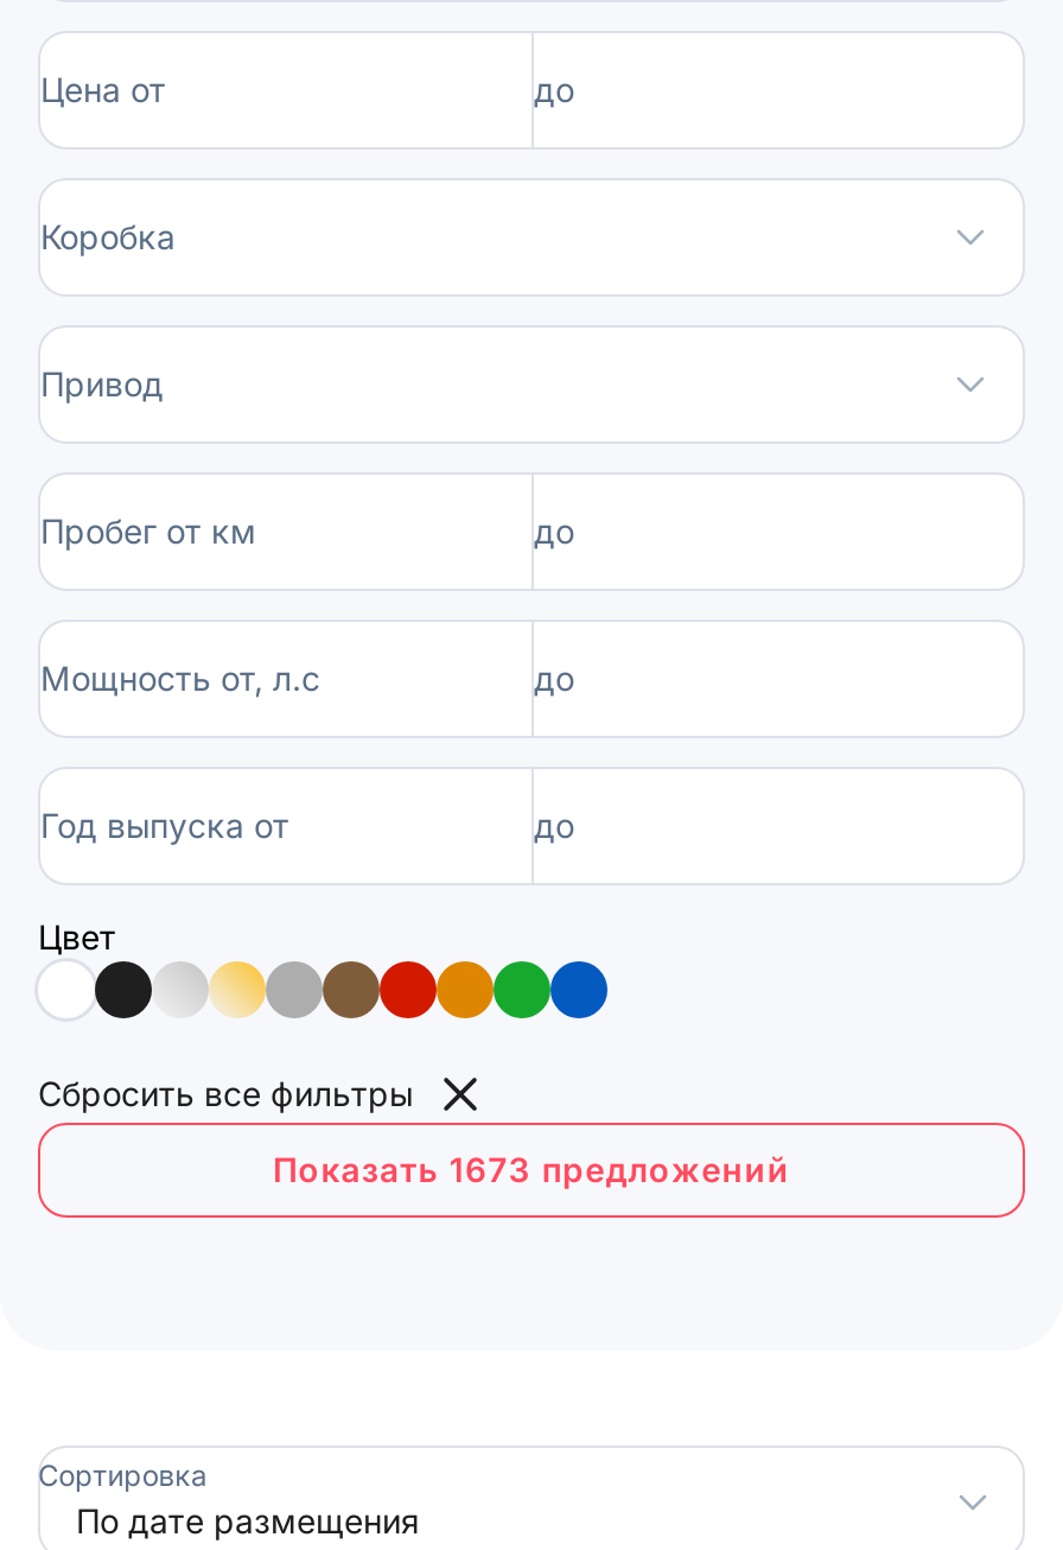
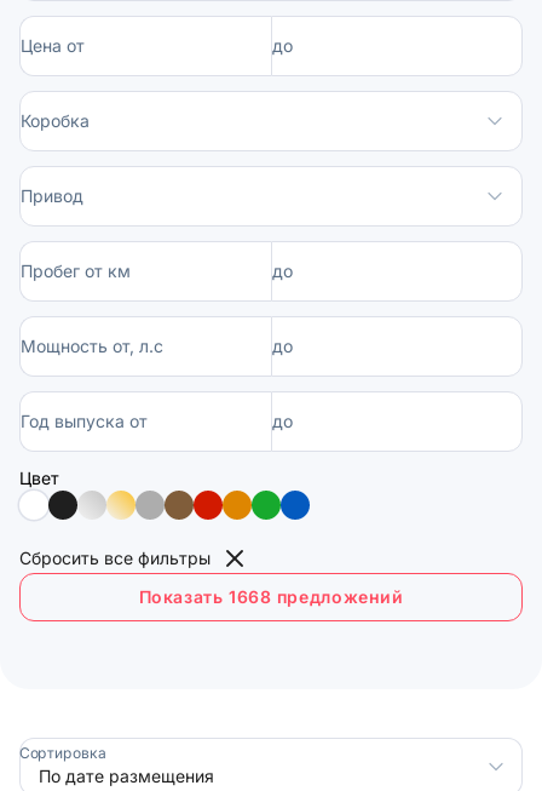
[273,1149,790,1189] Показать 1673 предложений -> [139,586,403,607] Показать 1668 предложений

